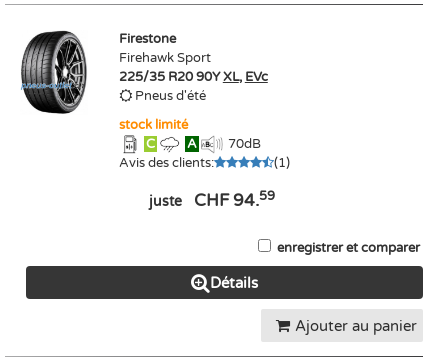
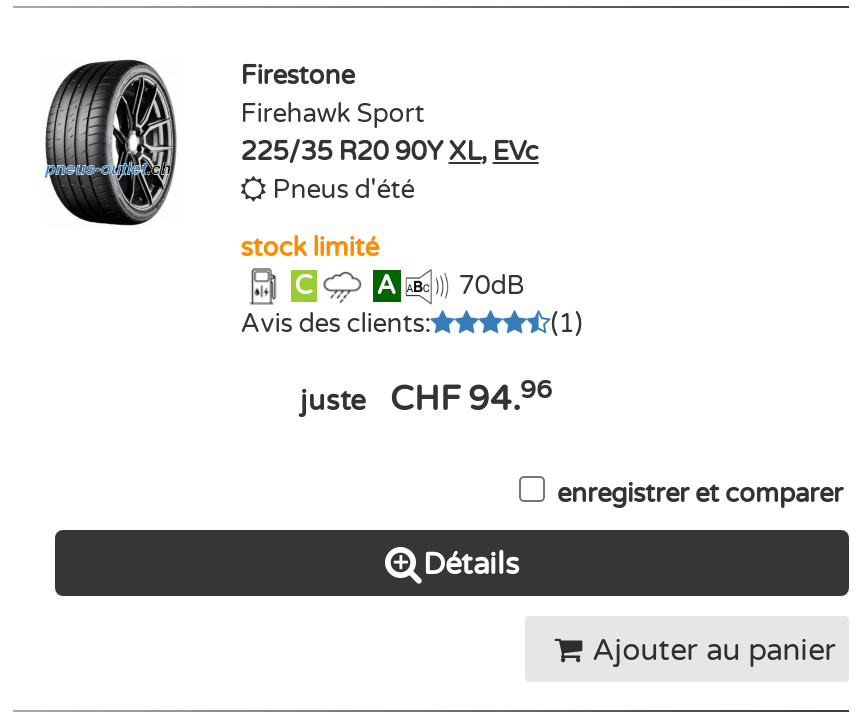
[148,188,274,211] juste CHF 94.59 -> [300,374,552,421] juste CHF 94.96

